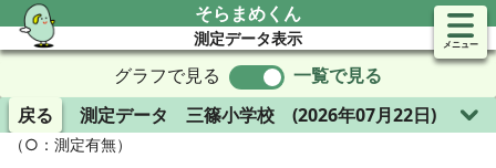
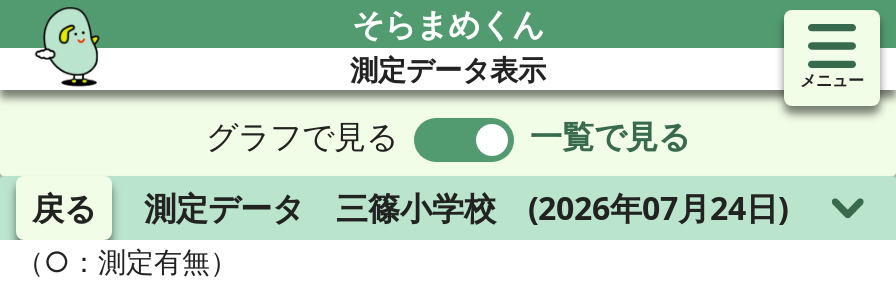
[18,103,436,127] 戻る 測定データ 三篠小学校 (2026年07月22日) -> [32,186,788,230] 戻る 測定データ 三篠小学校 (2026年07月24日)

